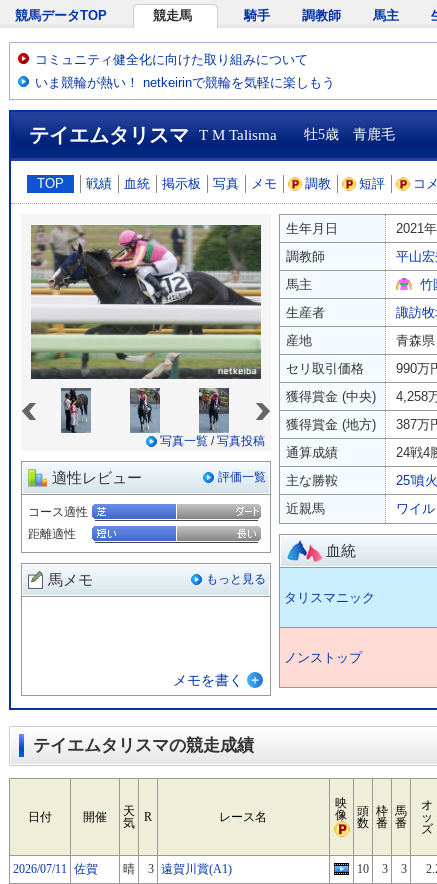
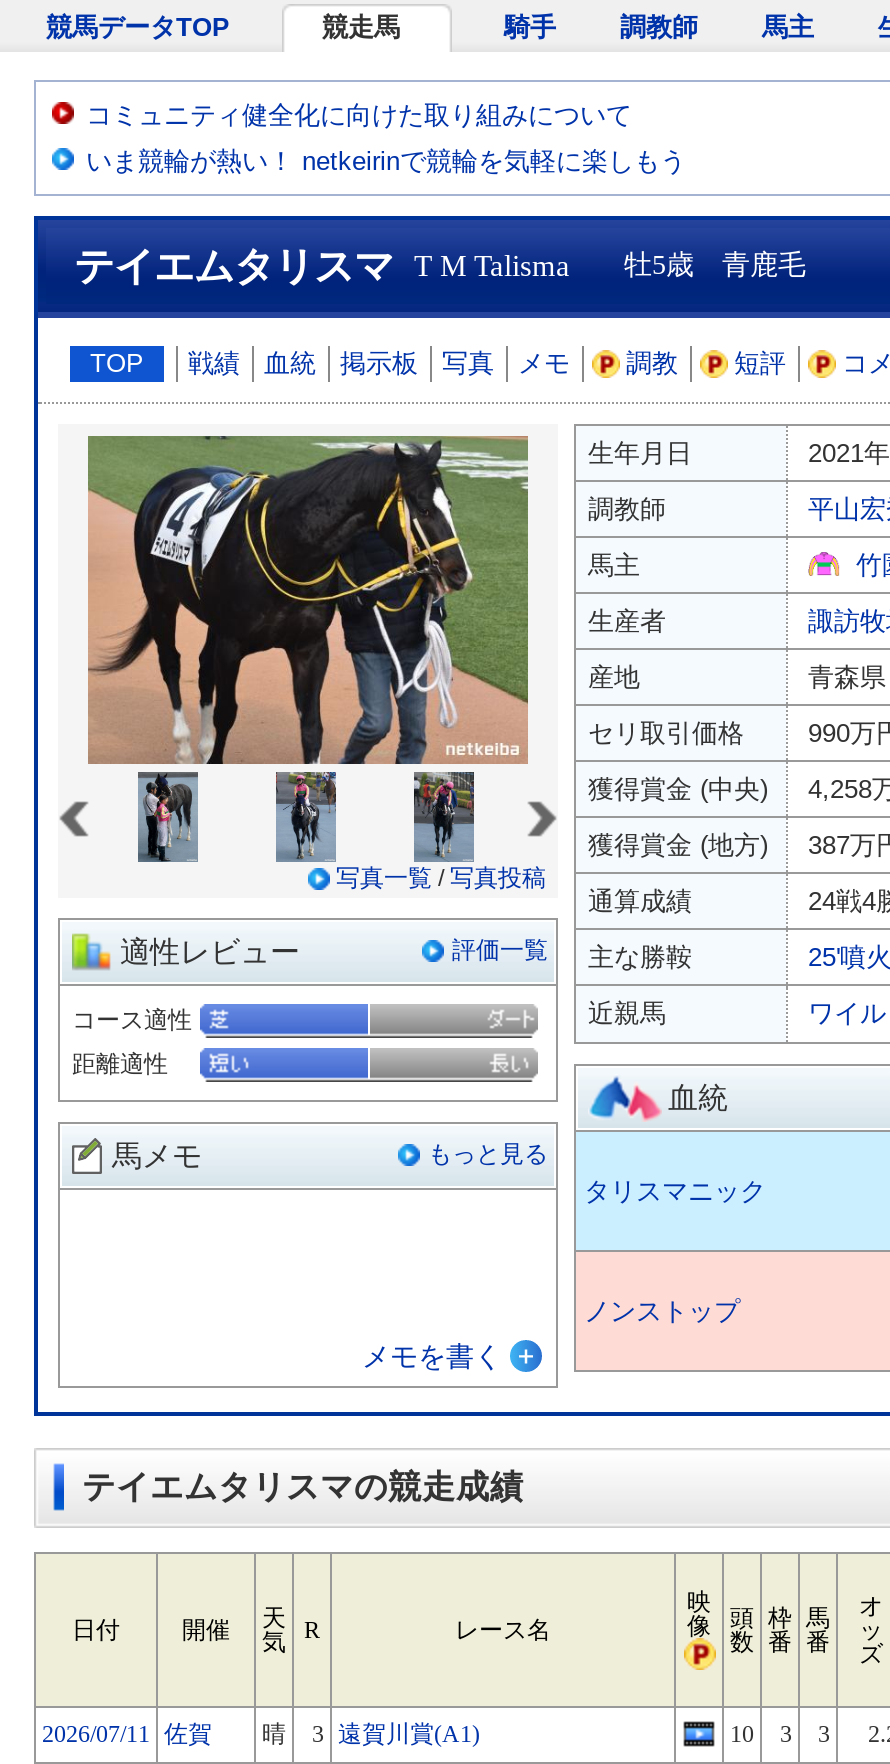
[30,220,262,384] [image] -> [78,434,538,766] [image]

